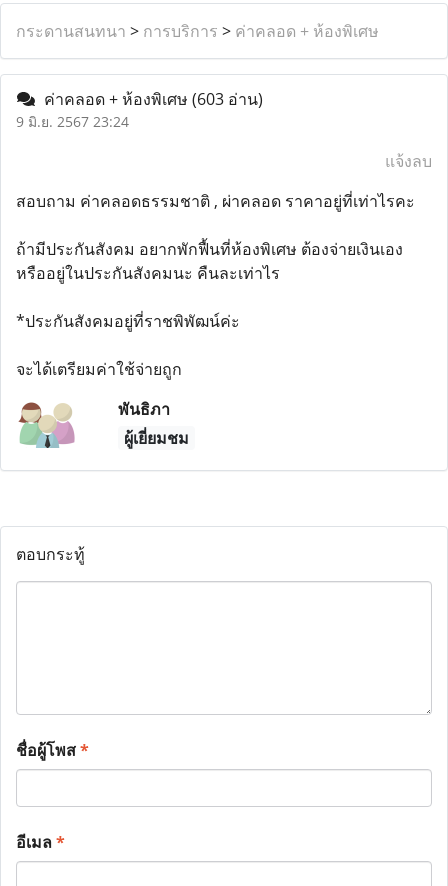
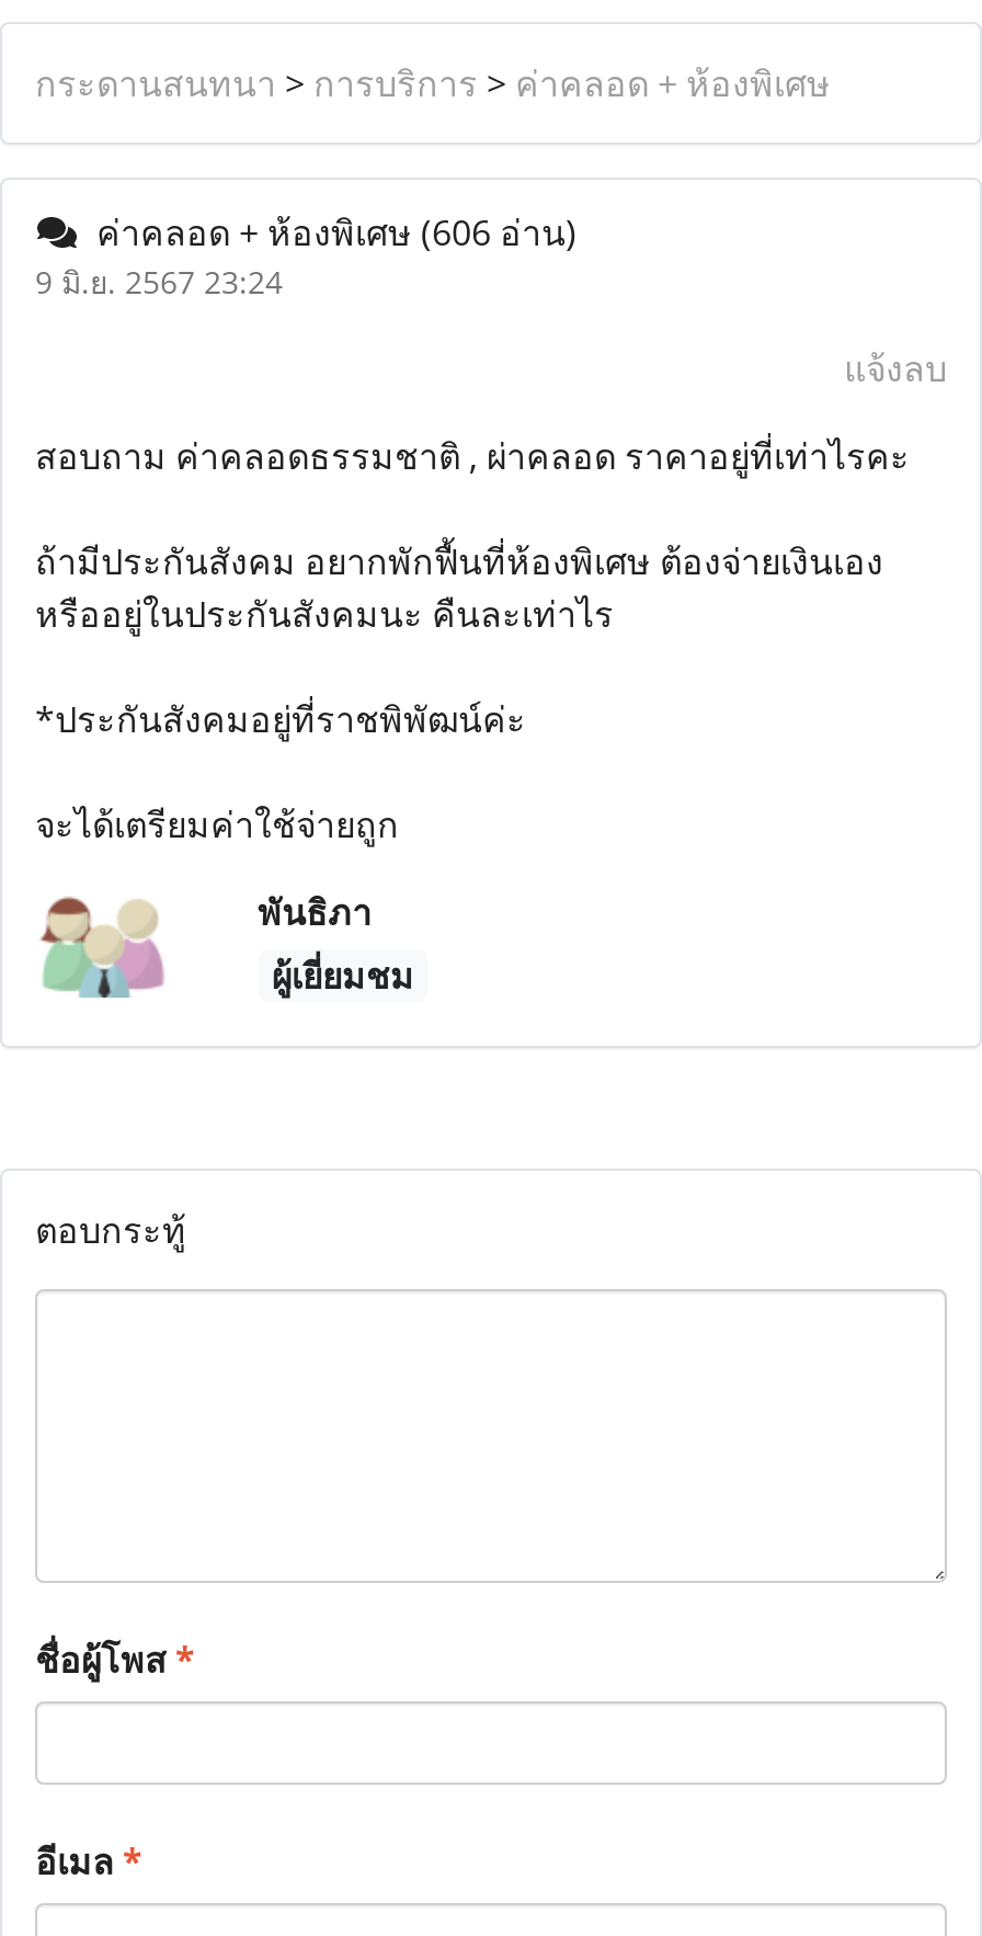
[36,88,263,110] ค่าคลอด + ห้องพิเศษ(603 อ่าน) -> [79,208,576,257] ค่าคลอด + ห้องพิเศษ(606 อ่าน)

